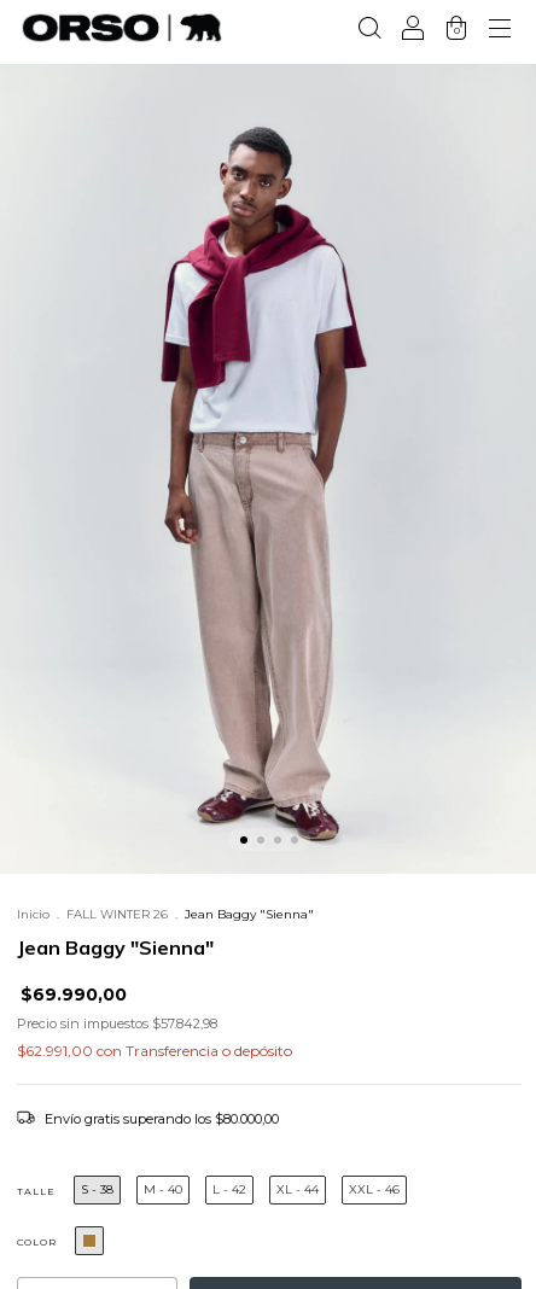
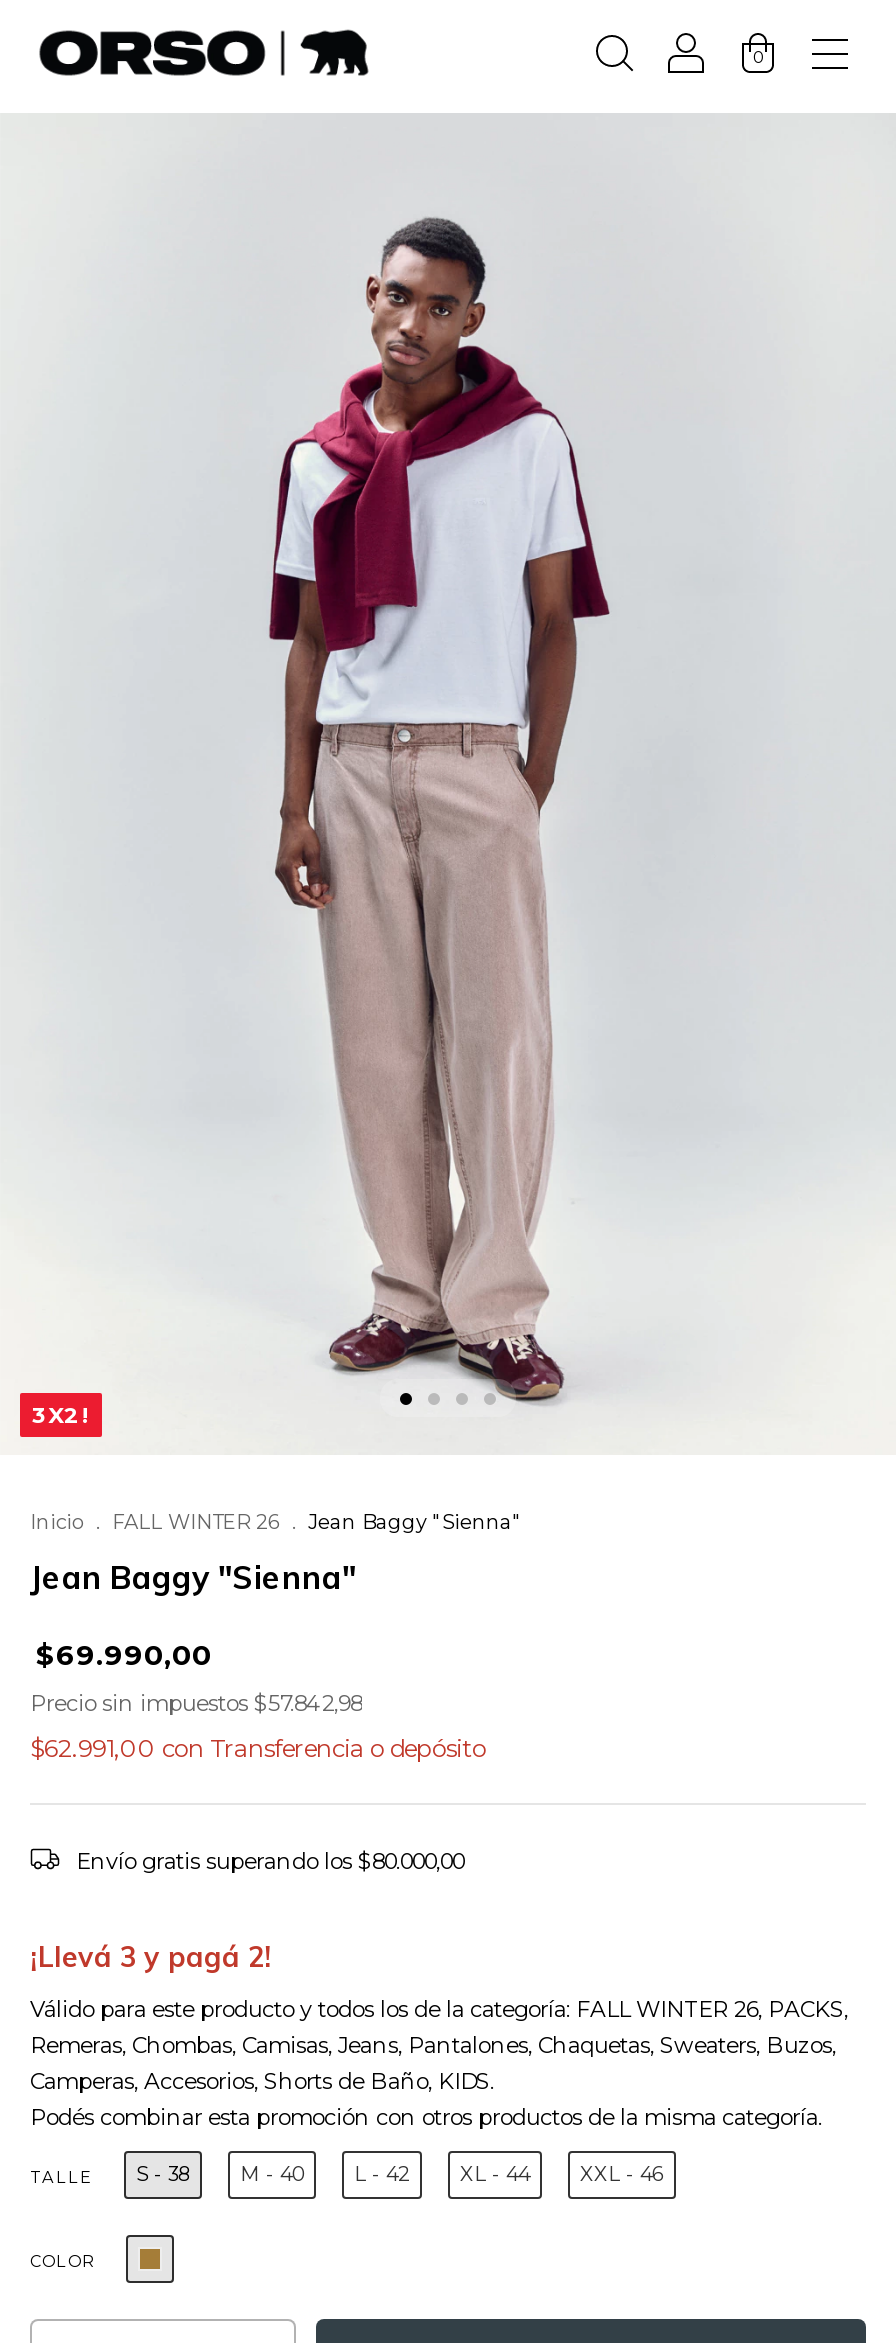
none -> [32,1401,90,1429] 3X2!
none -> [30,1939,848,2131] ¡Llevá 3 y pagá 2! | Válido para este producto y todos los de la categoría: FALL WINTER 26, PACKS, | Remeras, Chombas, Camisas, Jeans, Pantalones, Chaquetas, Sweaters, Buzos, | Camperas, Accesorios, Shorts de Baño, KIDS. | Podés combinar esta promoción con otros productos de la misma categoría.

